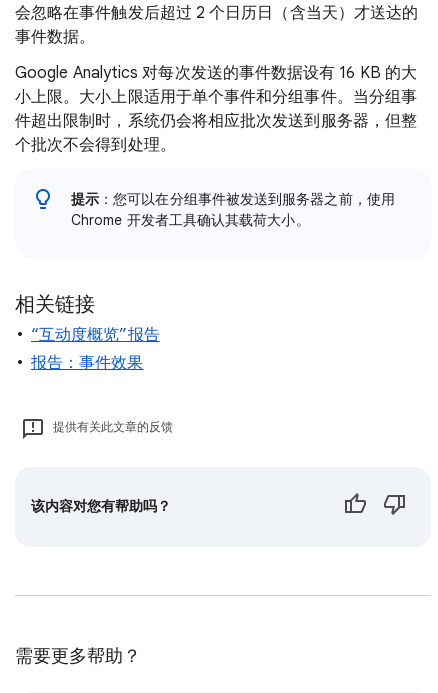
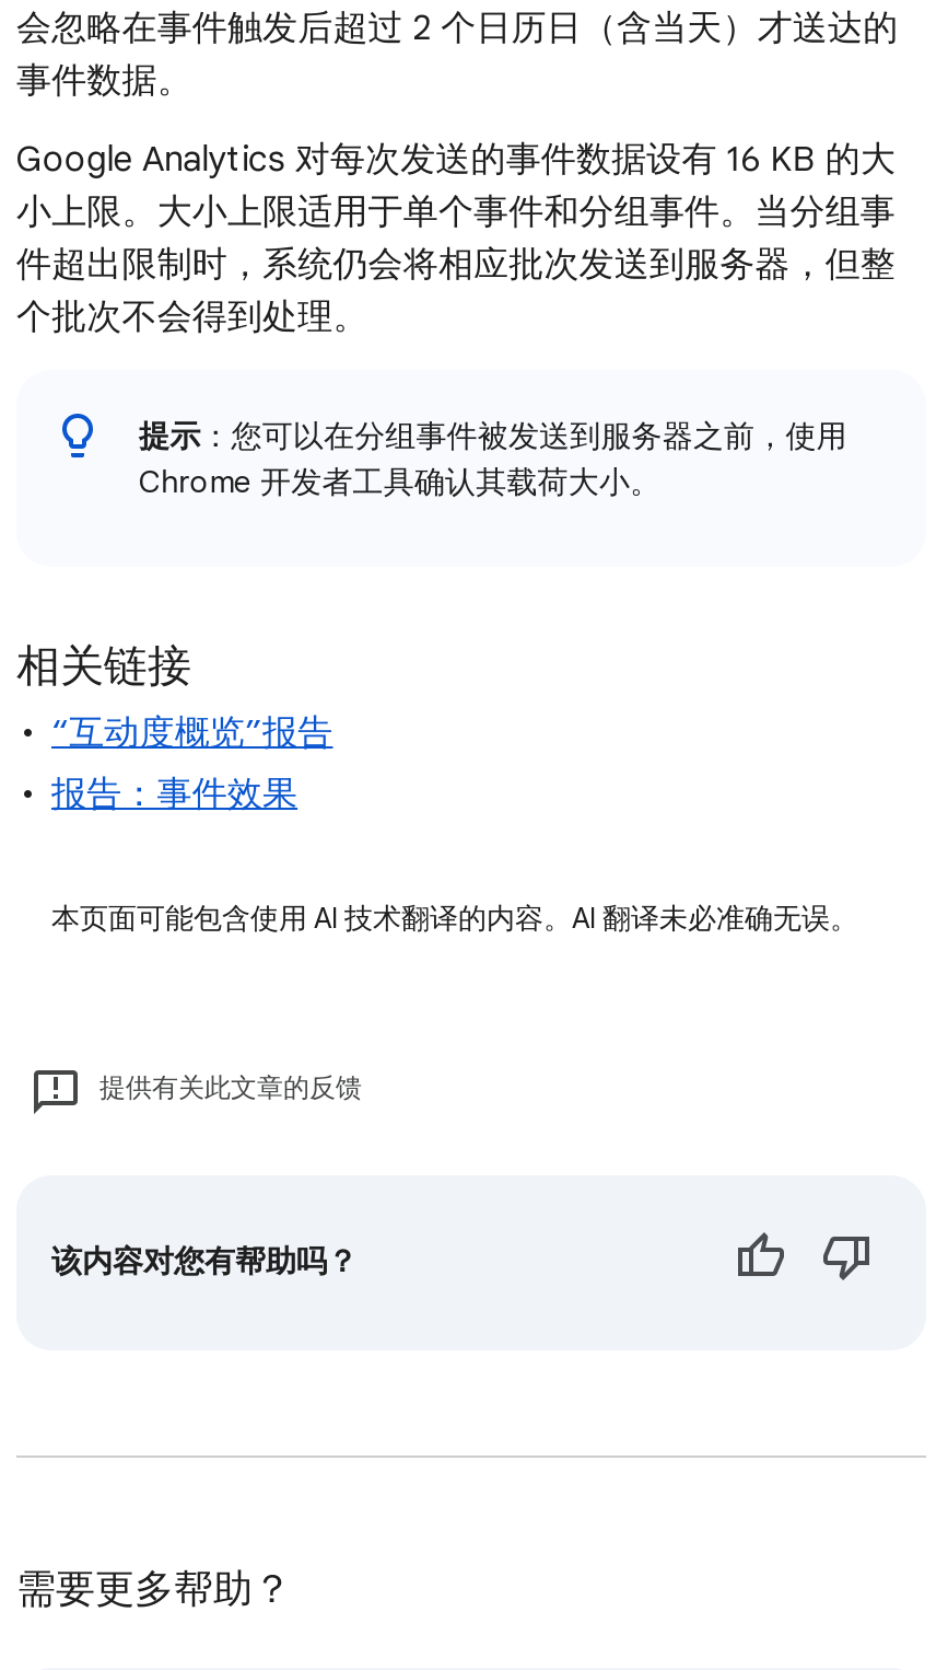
none -> [51,900,858,937] 本页面可能包含使用 AI 技术翻译的内容。AI 翻译未必准确无误。

